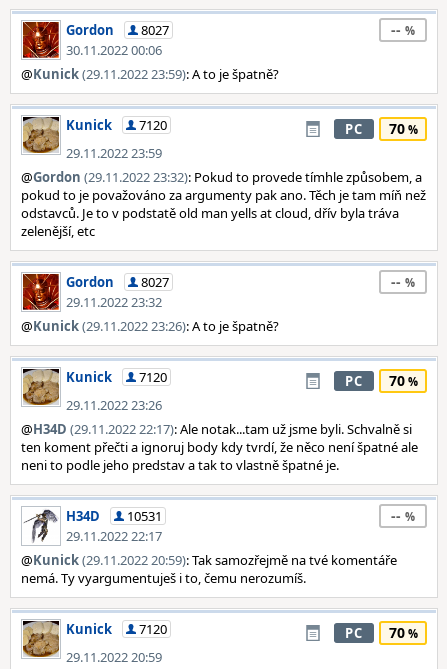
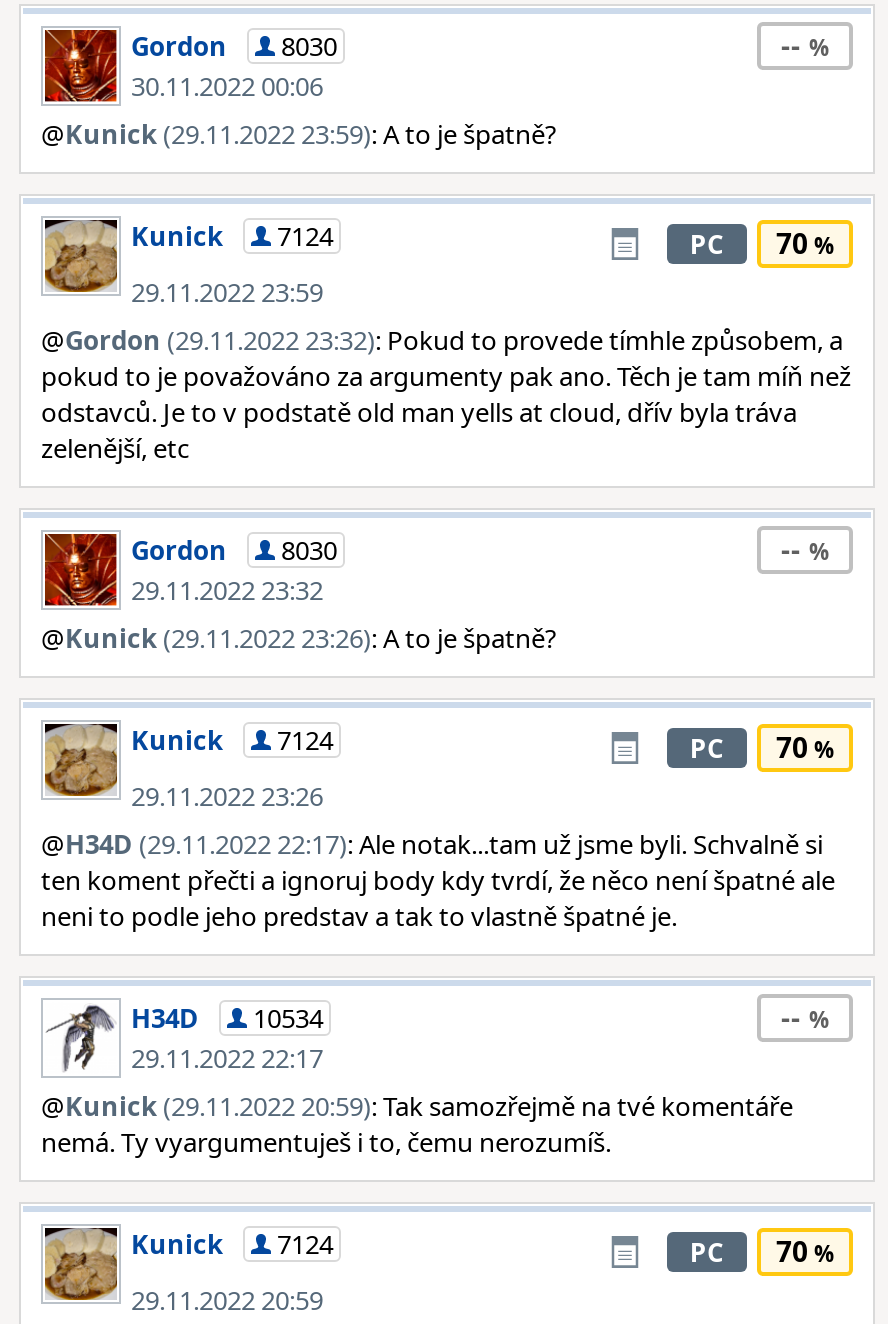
[66,21,169,39] Gordon 8027 -> [131,28,337,64] Gordon 8030
[66,116,167,134] Kunick 7120 -> [131,218,333,254] Kunick 7124
[66,273,169,291] Gordon 8027 -> [131,532,337,568] Gordon 8030
[66,368,167,386] Kunick 7120 -> [131,722,333,758] Kunick 7124
[66,507,162,525] H34D 10531 -> [131,1000,323,1036] H34D 10534
[66,620,167,638] Kunick 7120 -> [131,1226,333,1262] Kunick 7124

